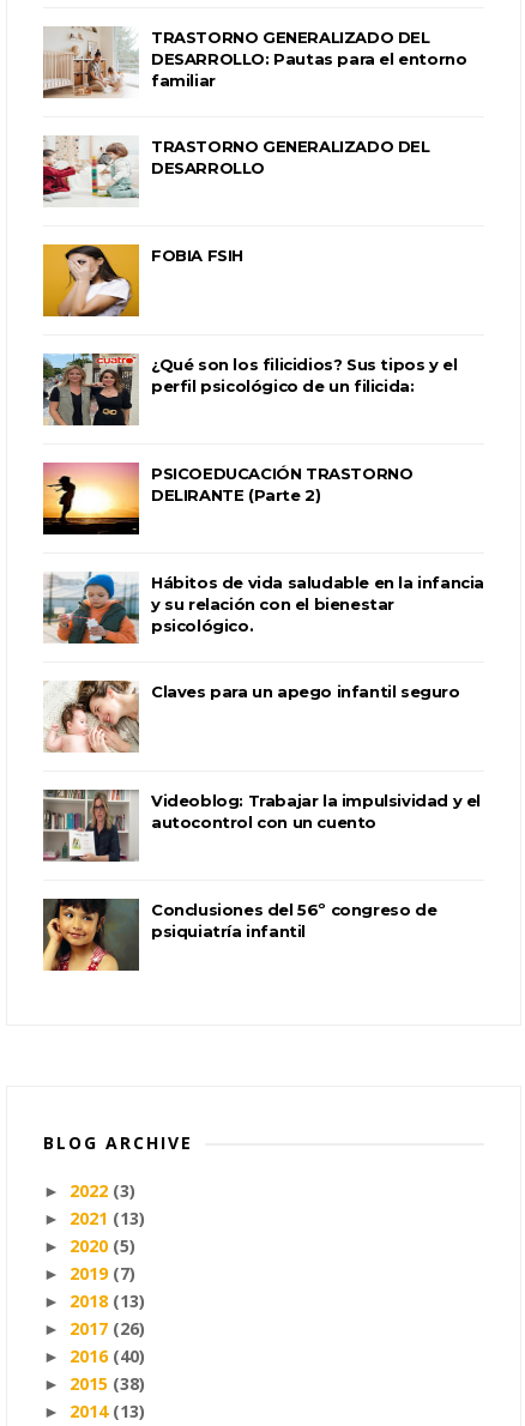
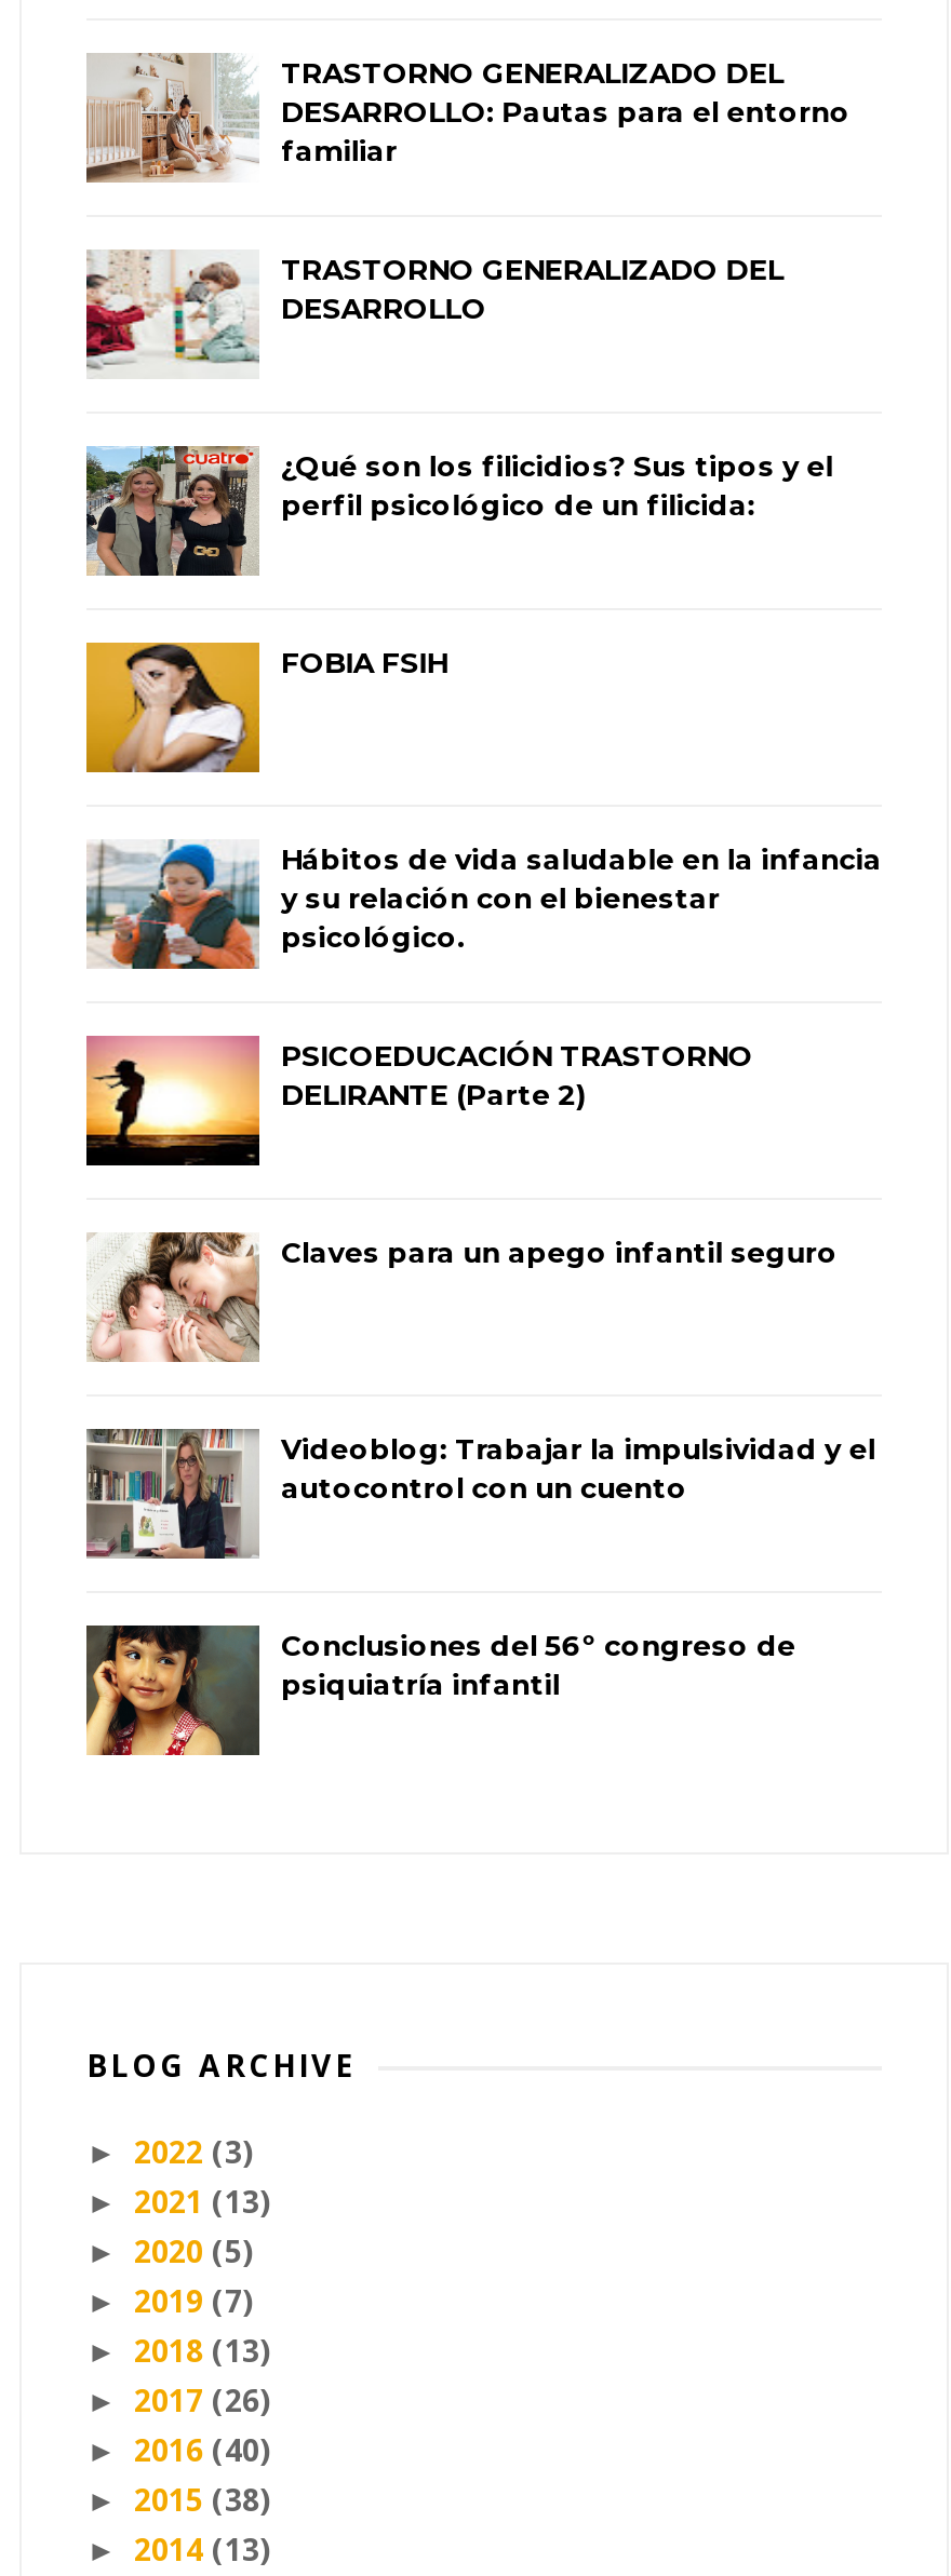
moved [42,243,243,318] -> [84,640,447,774]: [image] | FOBIA FSIH
moved [41,351,457,428] -> [82,442,833,580]: [image] | ¿Qué son los filicidios? Sus tipos y el | perfil psicológico de un filicida:
moved [42,461,413,536] -> [84,1036,753,1168]: [image] | PSICOEDUCACIÓN TRASTORNO | DELIRANTE (Parte 2)
moved [41,570,484,646] -> [82,837,882,973]: [image] | Hábitos de vida saludable en la infancia | y su relación con el bienestar | psicológico.

